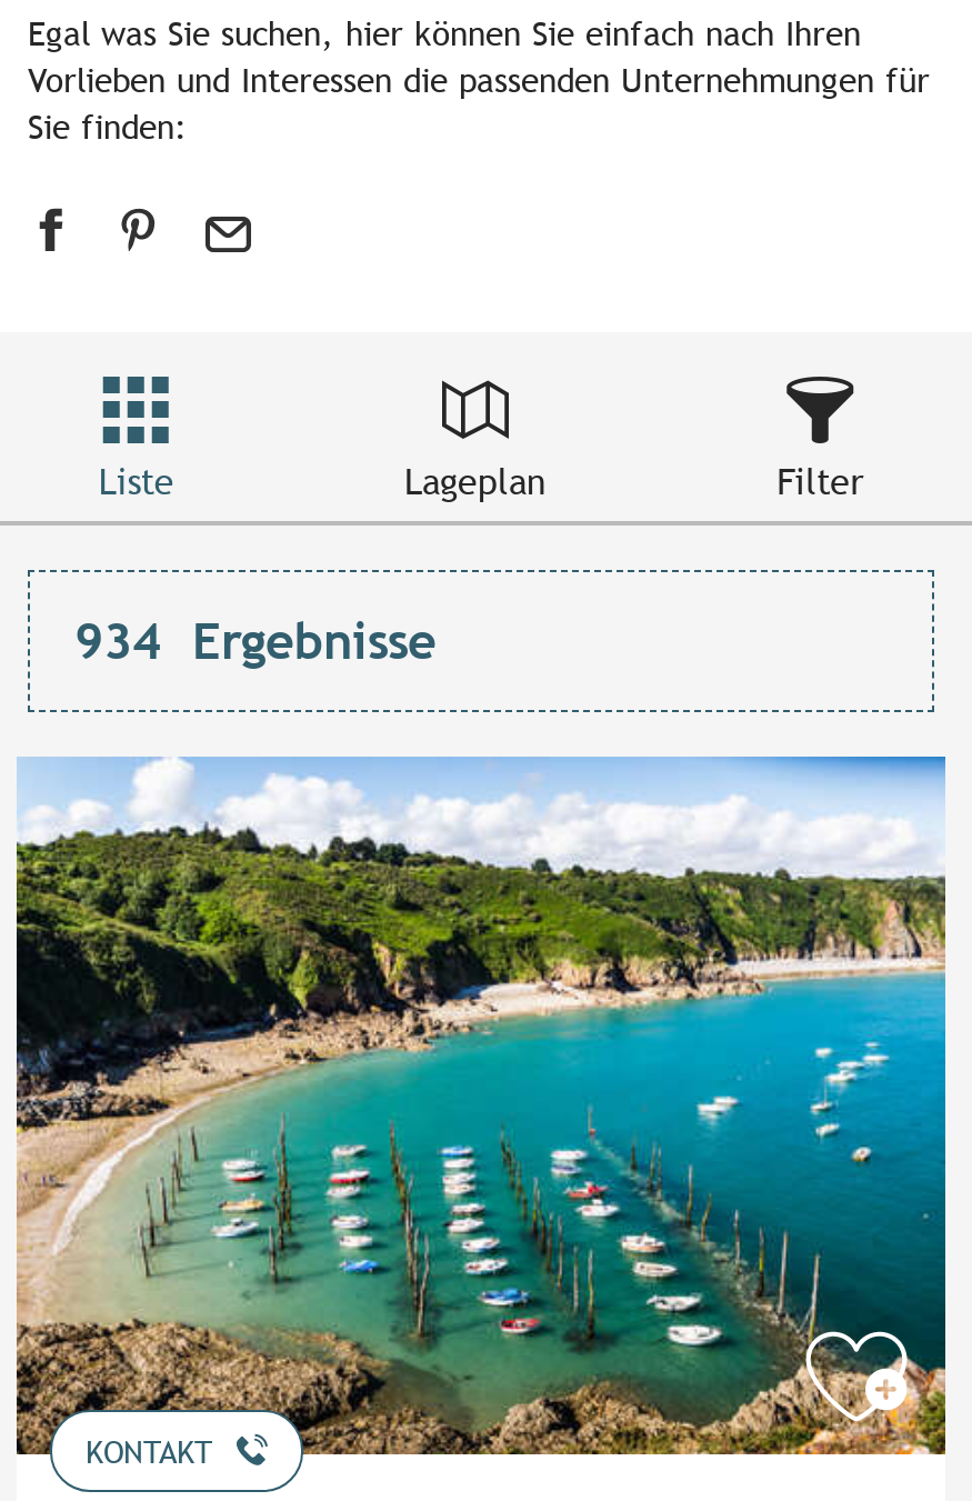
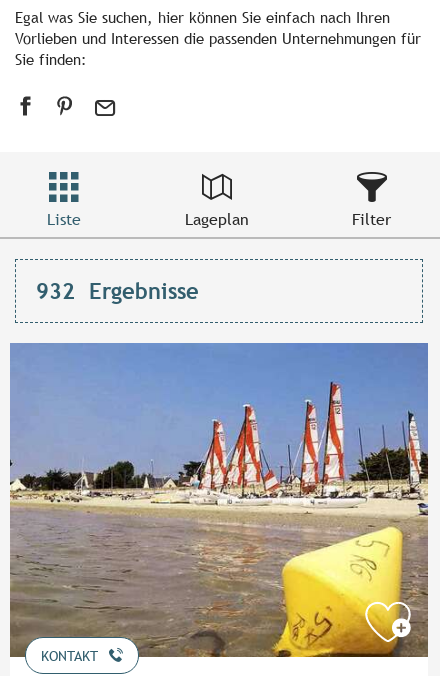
[74,613,437,671] 934 Ergebnisse -> [36,278,199,304] 932 Ergebnisse
[14,757,948,1457] [image] -> [9,342,429,658] [image]

